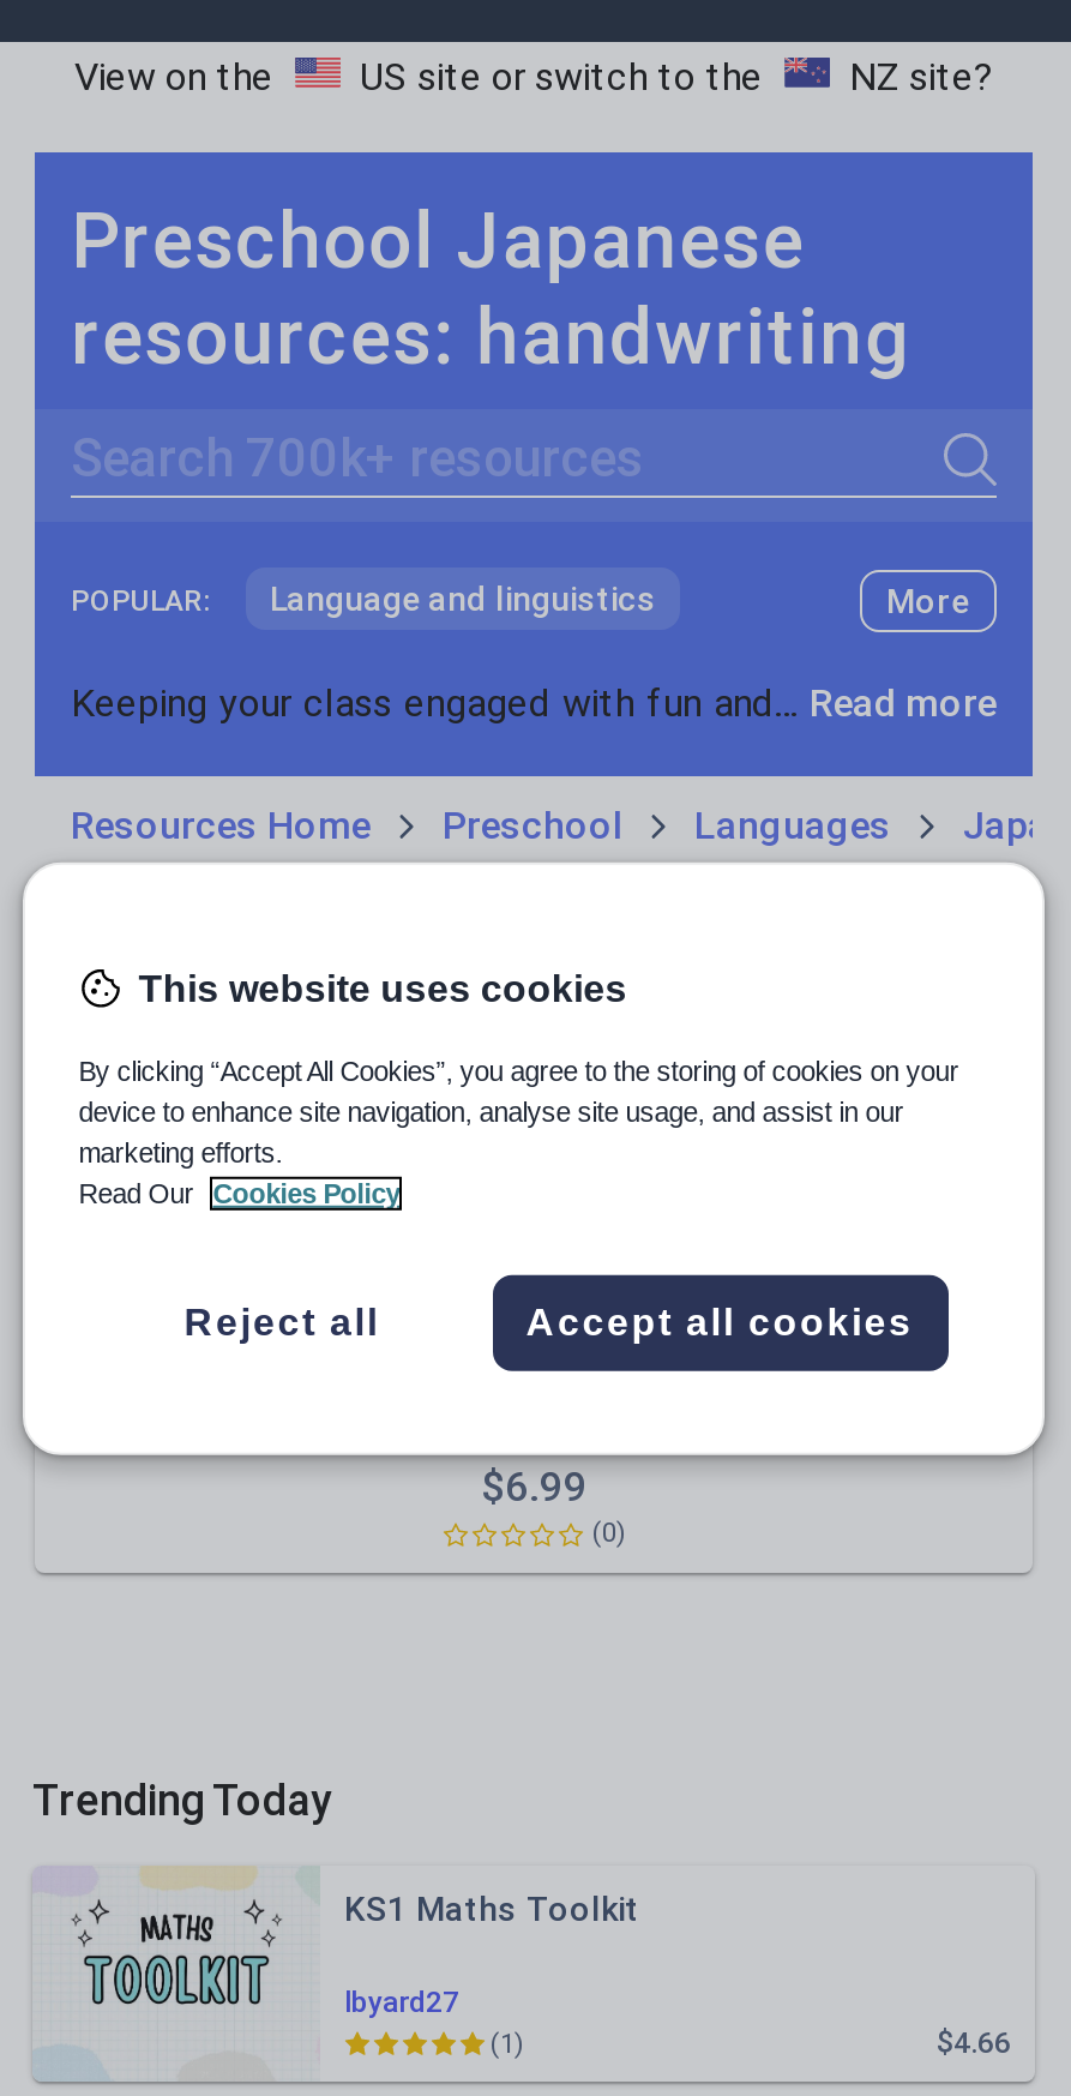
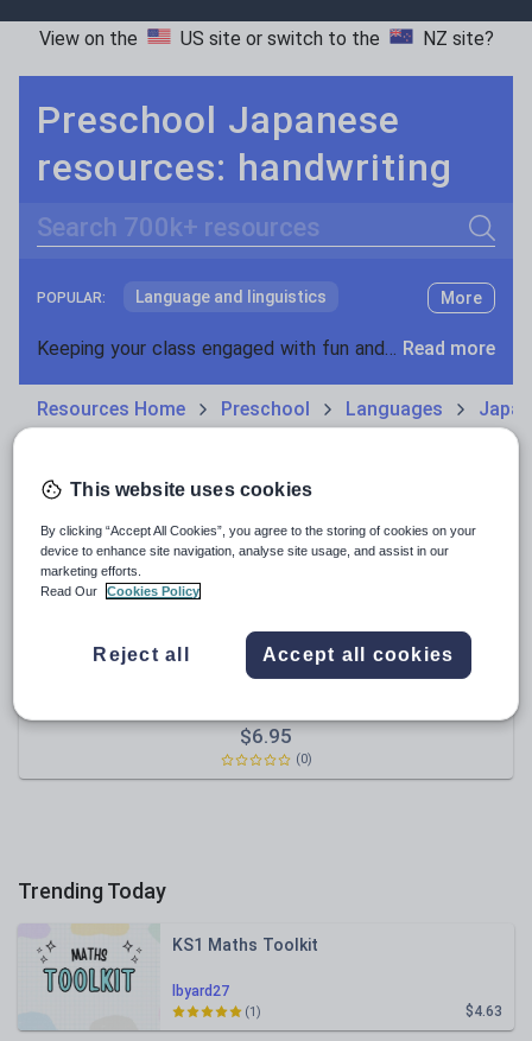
[481,1463,586,1511] $6.99 -> [240,724,292,748] $6.95
[937,2026,1011,2060] $4.66 -> [465,1003,502,1020] $4.63

